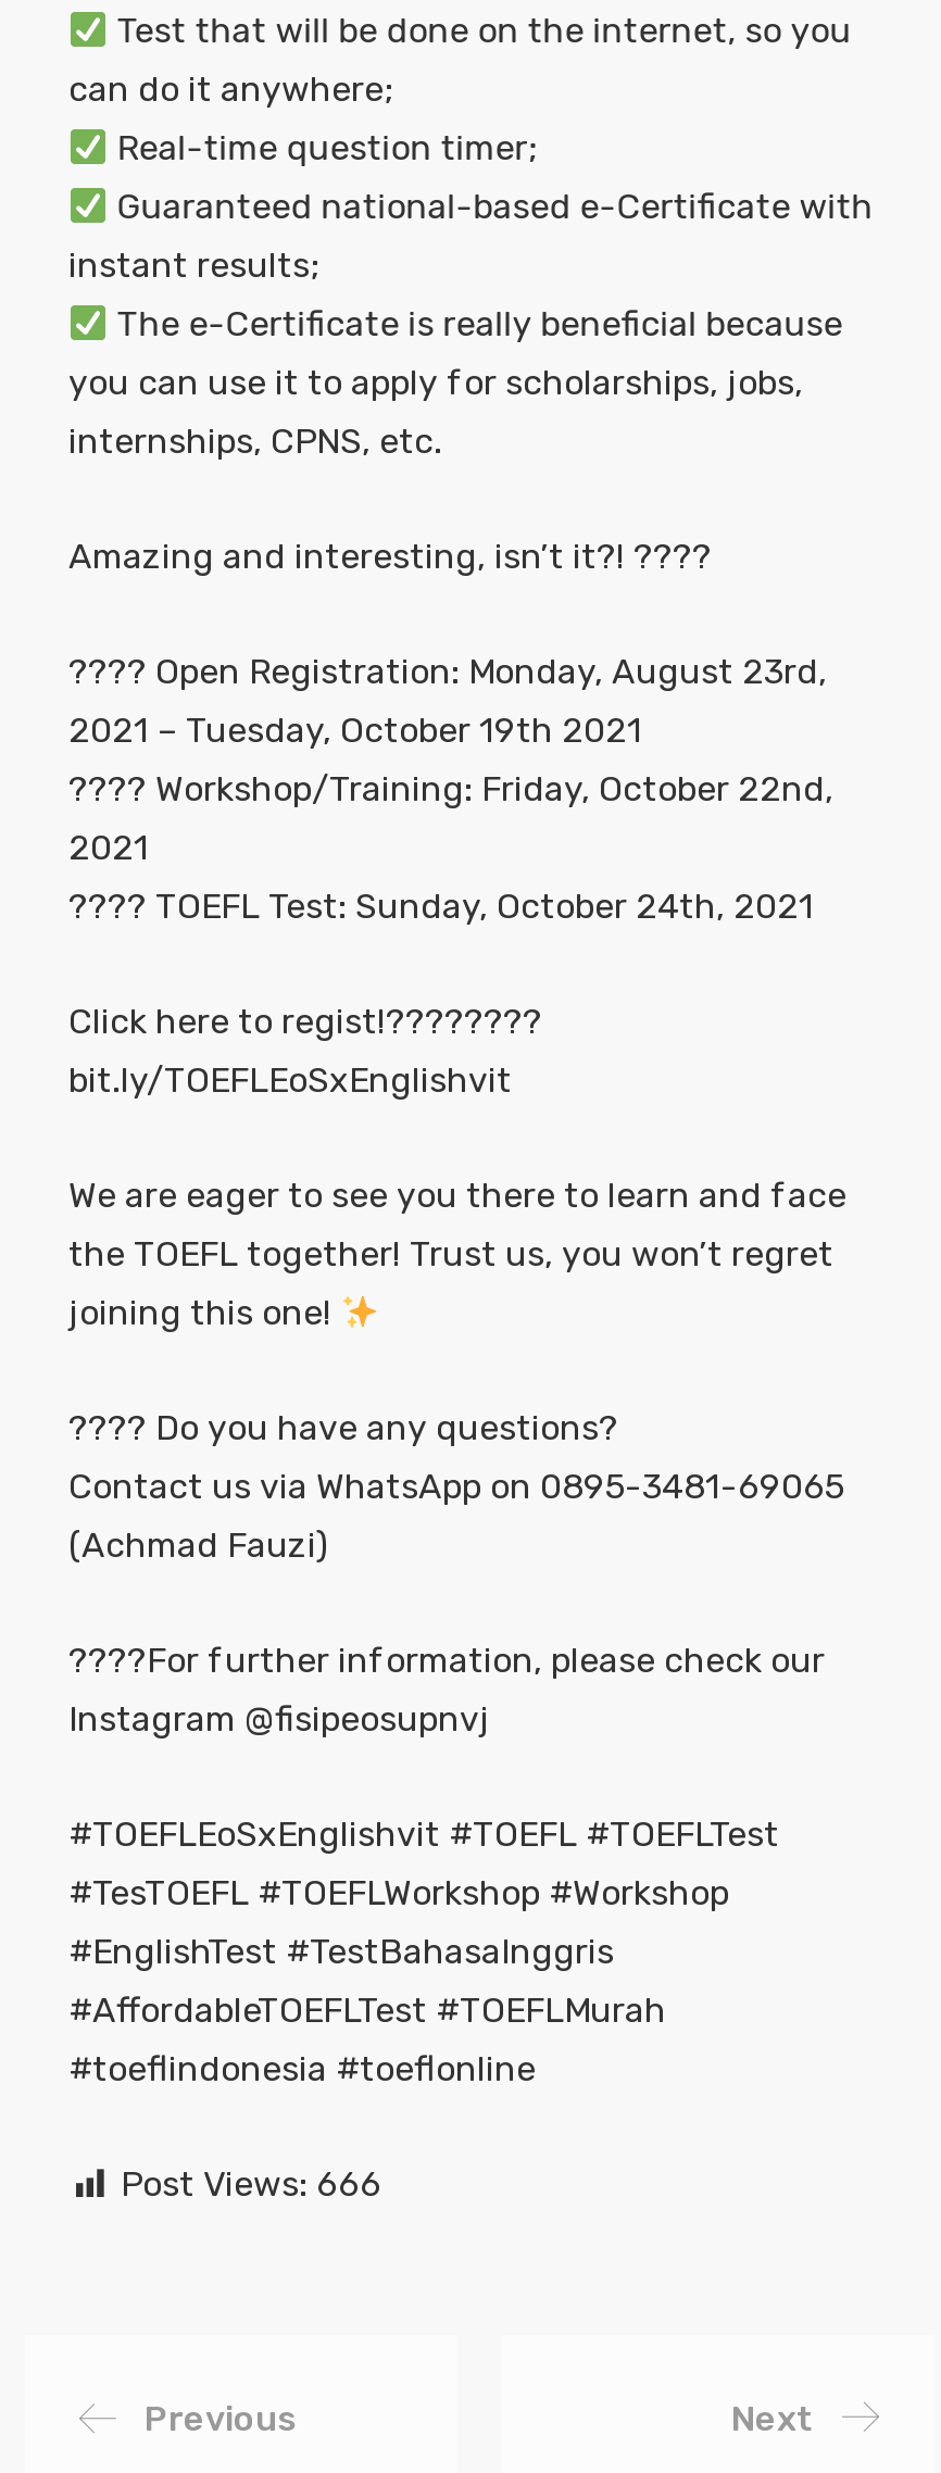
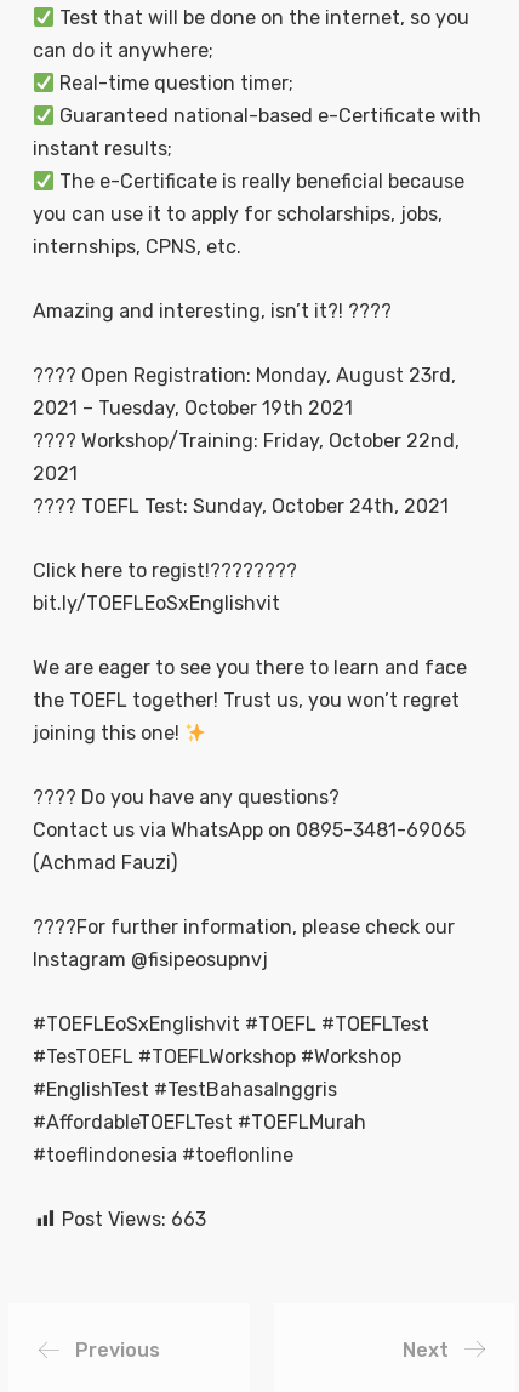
[121,2163,381,2205] Post Views: 666 -> [62,1208,206,1231] Post Views: 663

